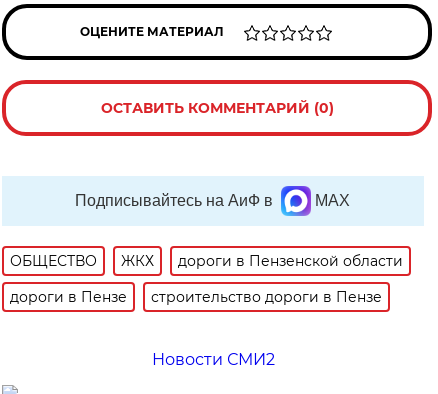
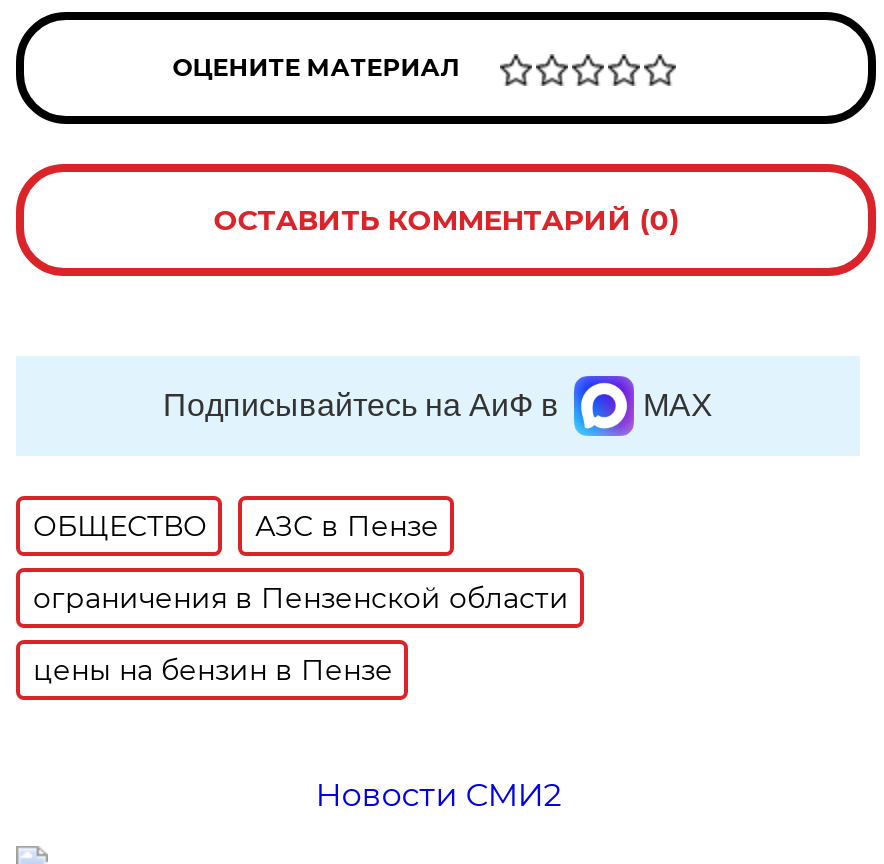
[10,252,403,306] ЖКХ | дороги в Пензенской области | дороги в Пензе | строительство дороги в Пензе -> [33,508,569,688] АЗС в Пензе | ограничения в Пензенской области | цены на бензин в Пензе

